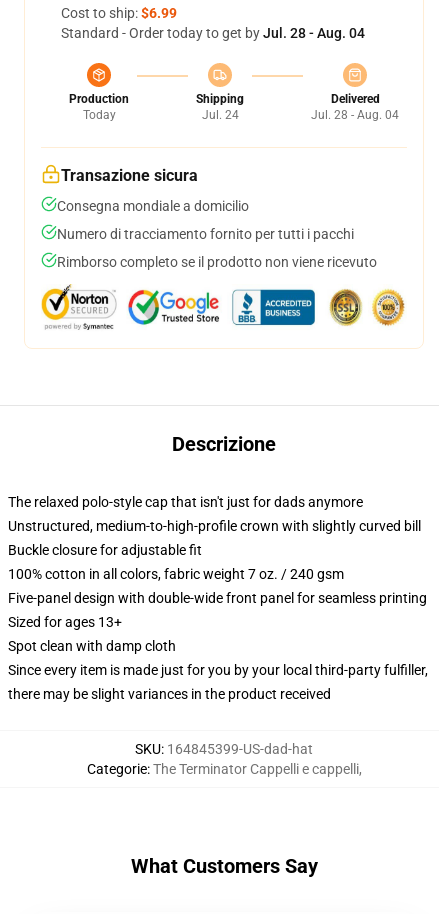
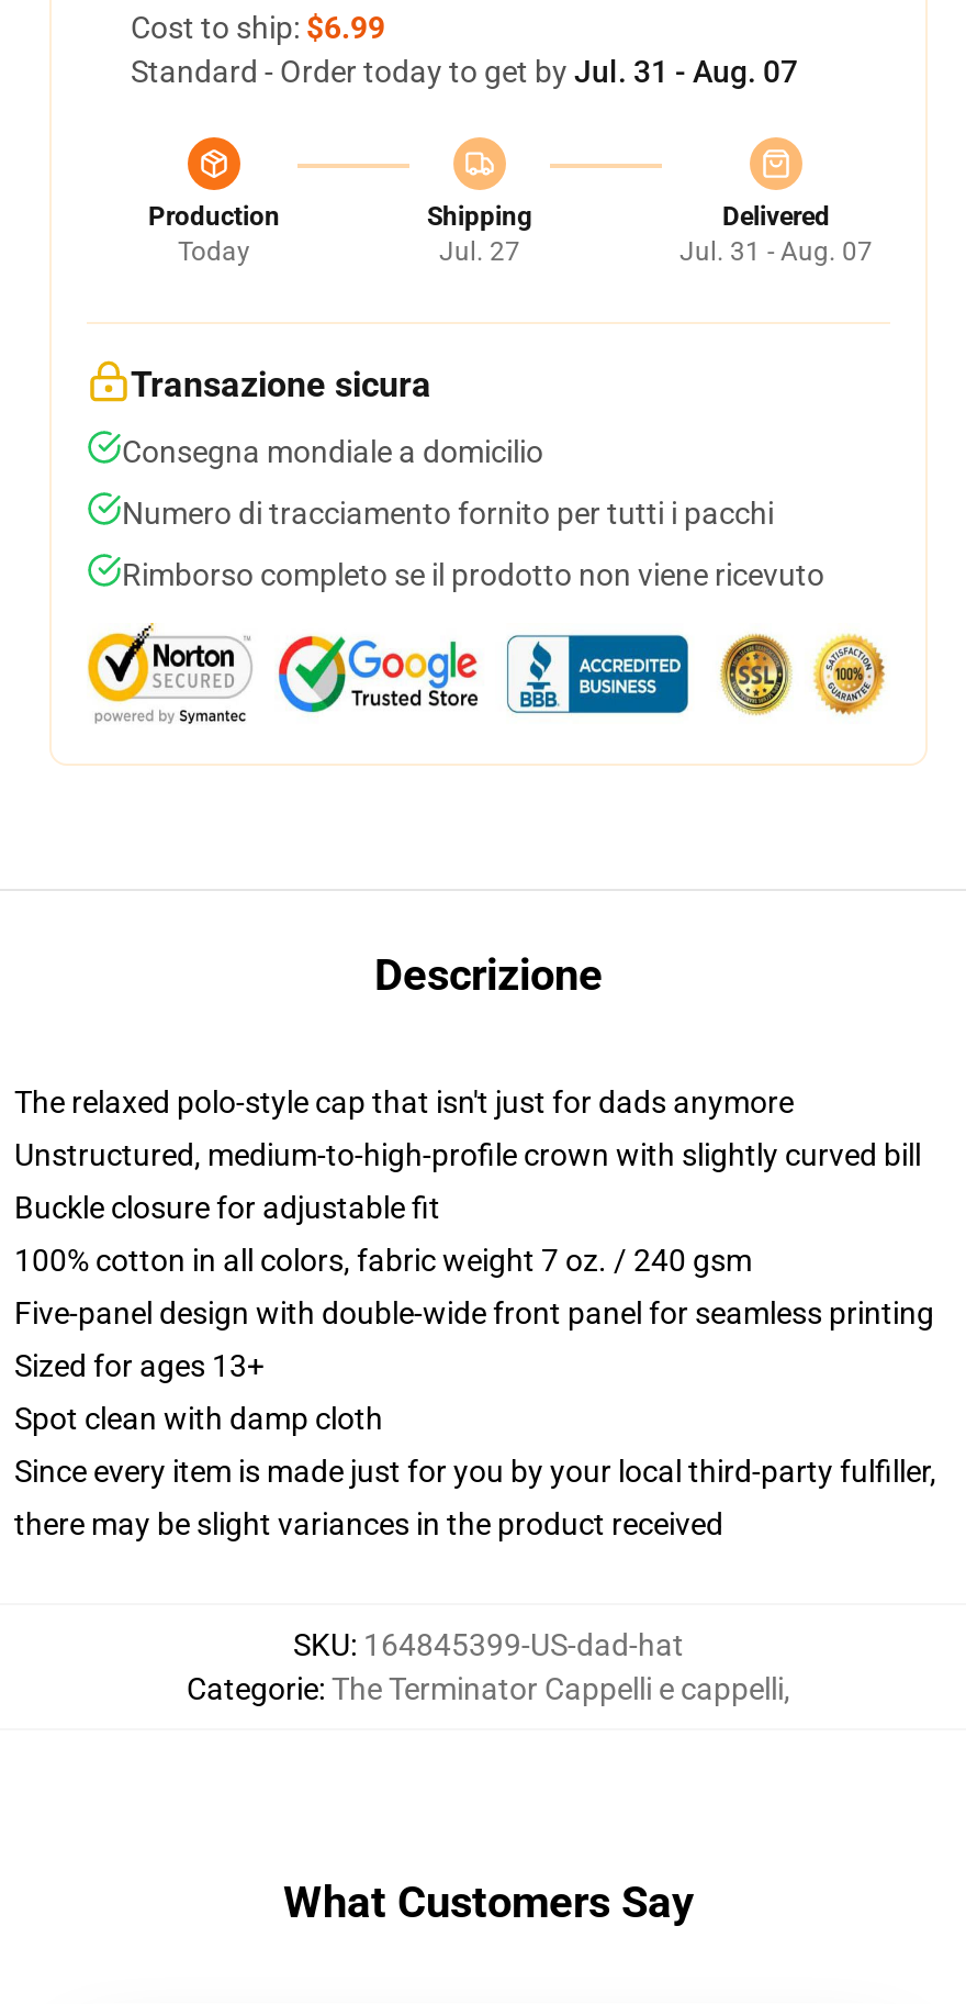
[61,25,365,41] Standard - Order today to get by Jul. 28 - Aug. 04 -> [131,54,798,89] Standard - Order today to get by Jul. 31 - Aug. 07
[201,108,238,122] Jul. 24 -> [439,236,520,267] Jul. 27
[311,108,399,122] Jul. 28 - Aug. 04 -> [679,236,873,267] Jul. 31 - Aug. 07

